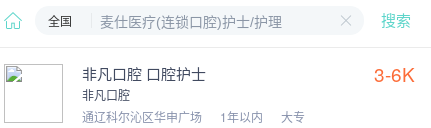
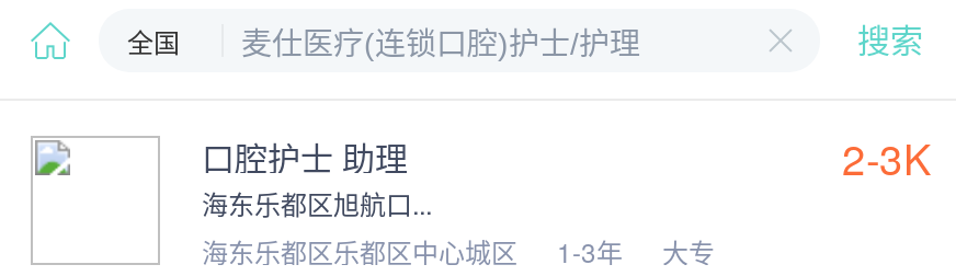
[82,60,415,125] 非凡口腔 口腔护士 | 3-6K | 非凡口腔 | 通辽科尔沁区华申广场 | 1年以内 -> [202,127,932,269] 口腔护士 助理 | 2-3K | 海东乐都区旭航口... | 海东乐都区乐都区中心城区 | 1-3年

